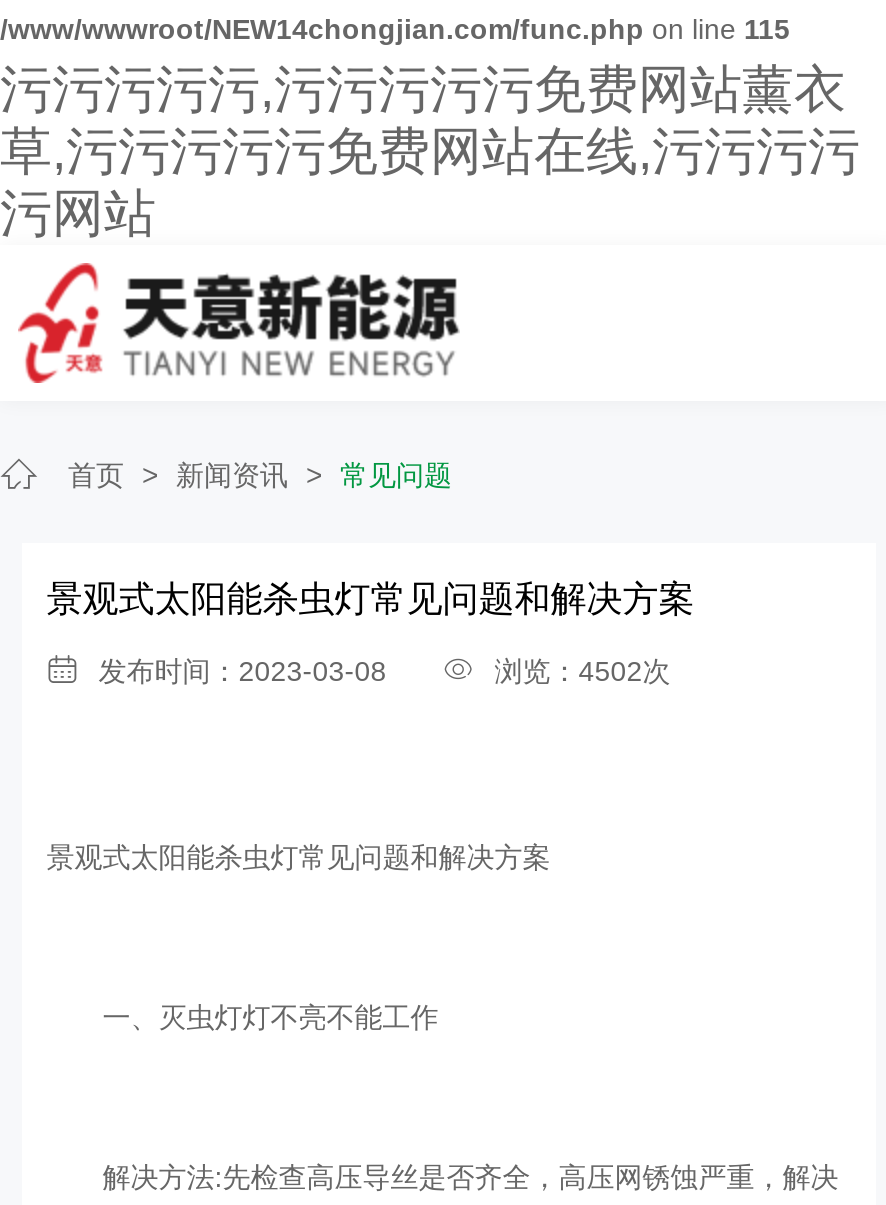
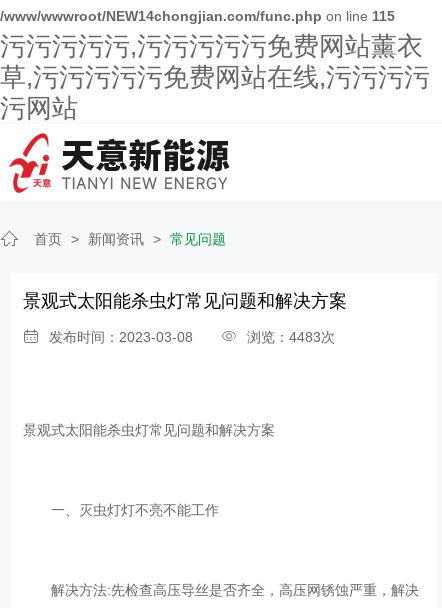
[99,654,671,686] 发布时间：2023-03-08 浏览：4502次 -> [49,329,335,345] 发布时间：2023-03-08 浏览：4483次

